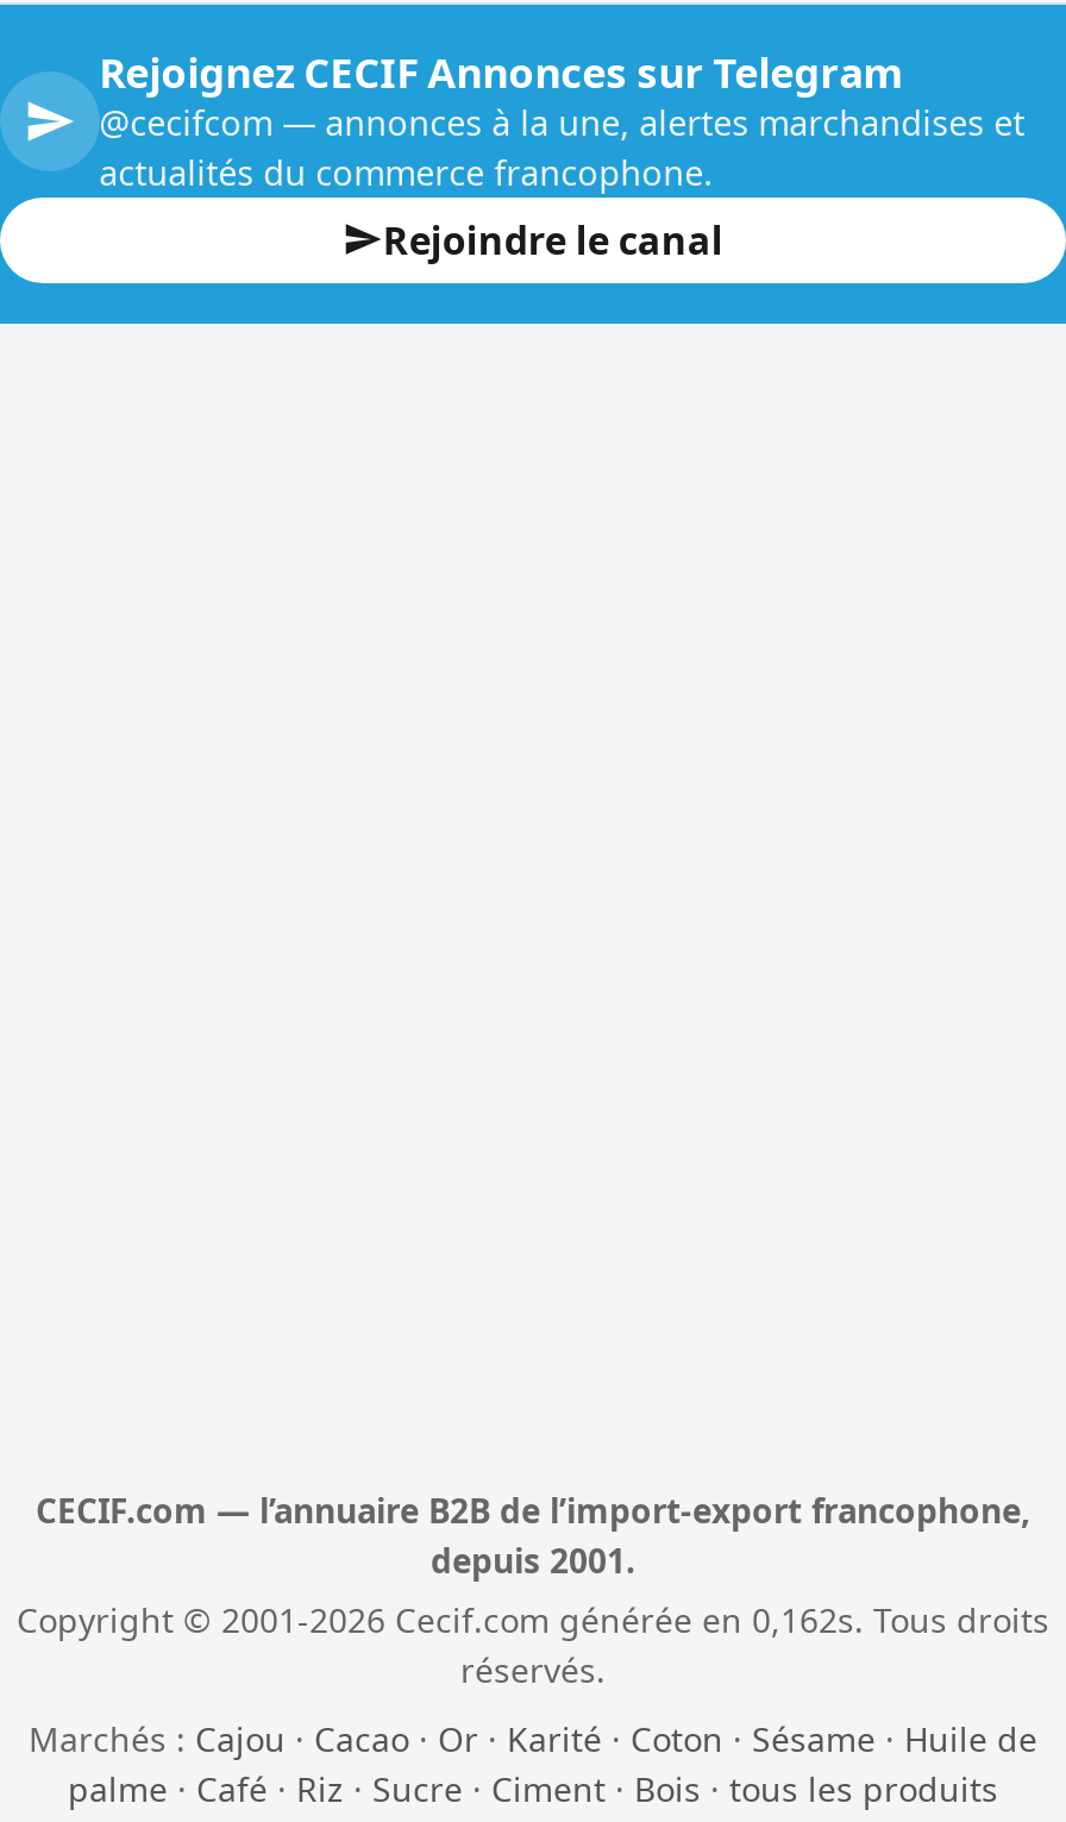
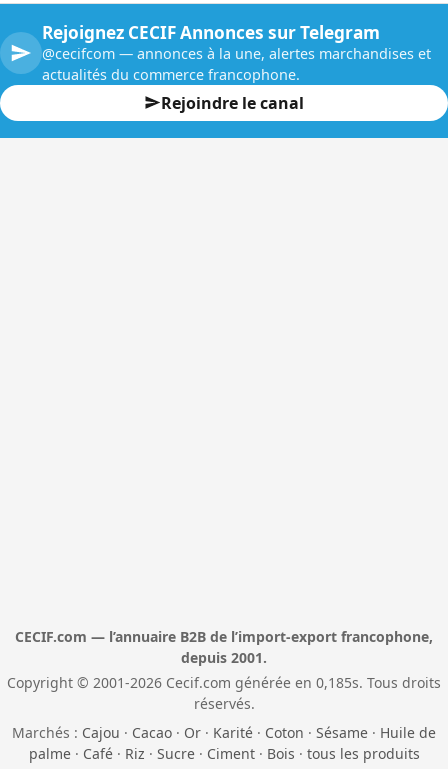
[17,1597,1049,1643] Copyright © 2001-2026 Cecif.com générée en 0,162s. Tous droits -> [7,673,441,692] Copyright © 2001-2026 Cecif.com générée en 0,185s. Tous droits

